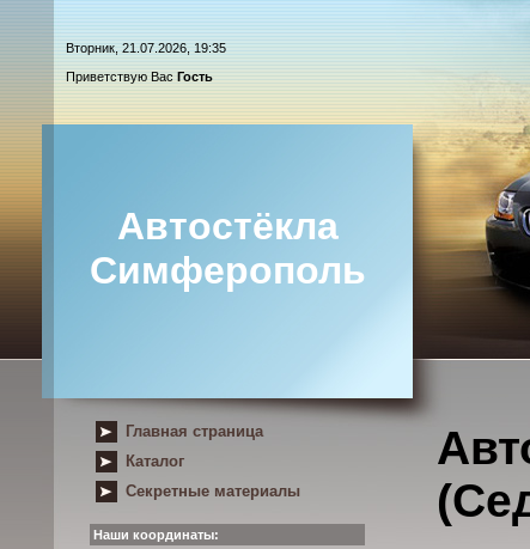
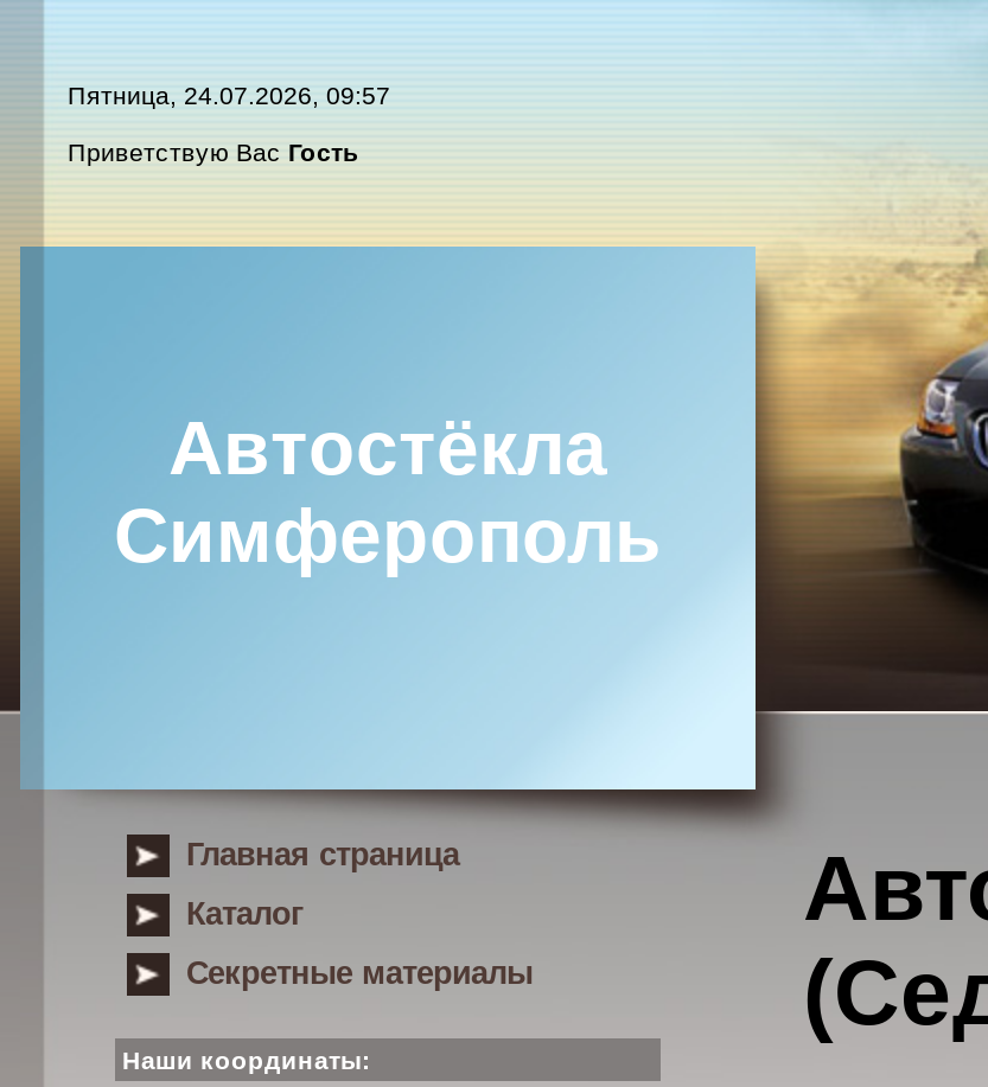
[66,41,226,55] Вторник, 21.07.2026, 19:35 -> [68,81,390,109] Пятница, 24.07.2026, 09:57

